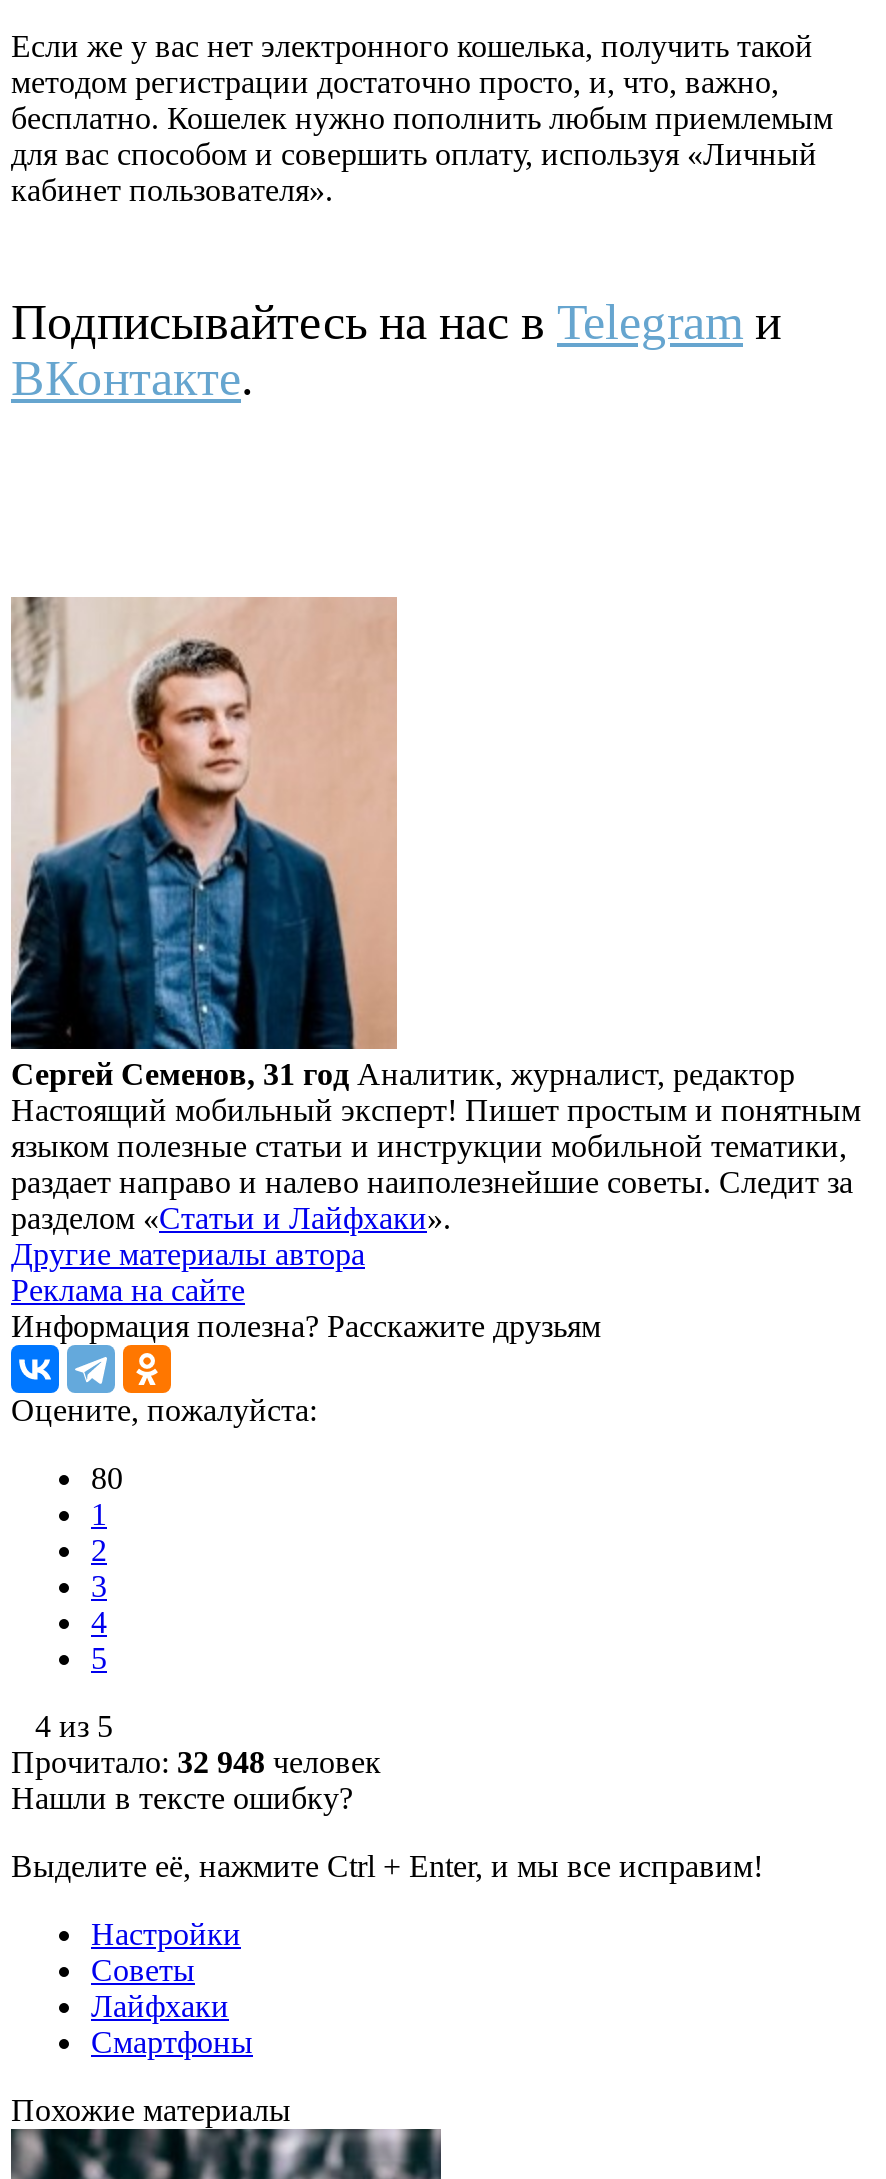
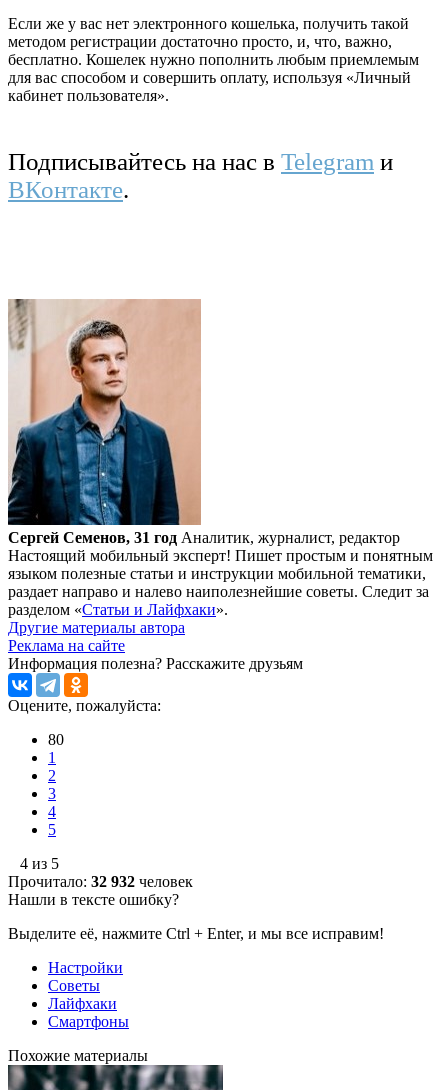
[11,1744,381,1778] Прочитало: 32 948 человек -> [8,872,193,889] Прочитало: 32 932 человек

